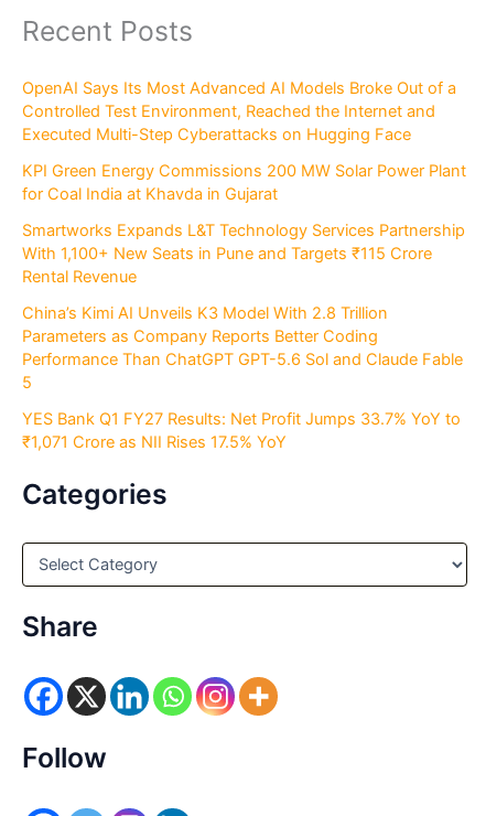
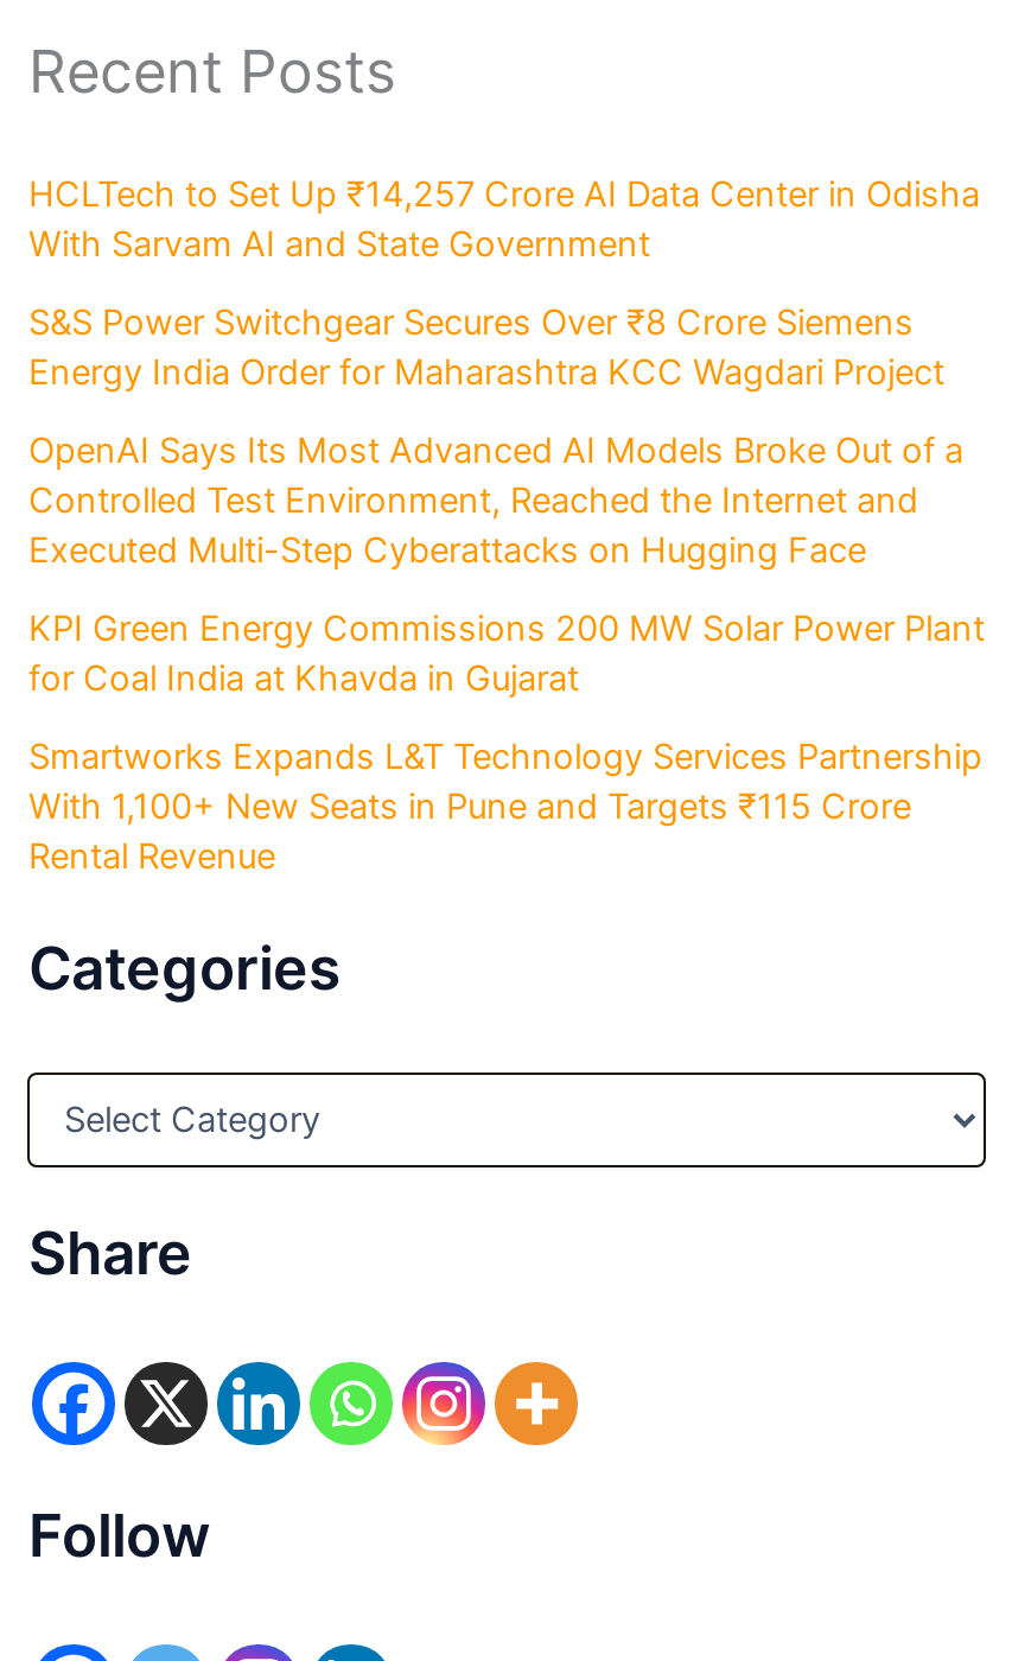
none -> [28,173,980,394] HCLTech to Set Up ₹14,257 Crore AI Data Center in Odisha | With Sarvam AI and State Government | S&S Power Switchgear Secures Over ₹8 Crore Siemens | Energy India Order for Maharashtra KCC Wagdari Project
moved [23,78,467,287] -> [28,430,985,878]: OpenAI Says Its Most Advanced AI Models Broke Out of a | Controlled Test Environment, Reached the Internet and | Executed Multi-Step Cyberattacks on Hugging Face | KPI Green Energy Commissions 200 MW Solar Power Plant | for Coal India at Khavda in Gujarat | Smartworks Expands L&T Technology Services Partnership | With 1,100+ New Seats in Pune and Targets ₹115 Crore | Rental Revenue
[23,303,463,452] China’s Kimi AI Unveils K3 Model With 2.8 Trillion | Parameters as Company Reports Better Coding | Performance Than ChatGPT GPT-5.6 Sol and Claude Fable | 5 | YES Bank Q1 FY27 Results: Net Profit Jumps 33.7% YoY to | ₹1,071 Crore as NII Rises 17.5% YoY -> none

